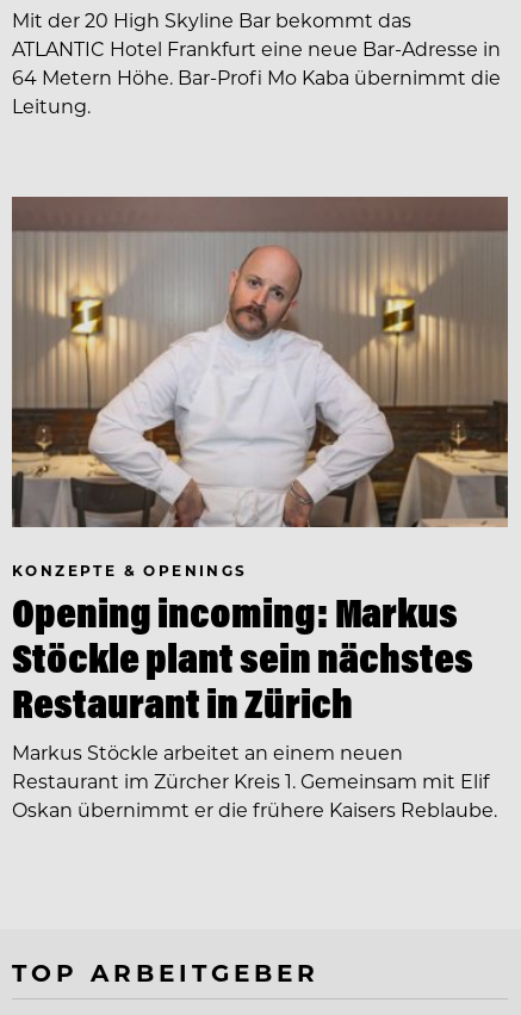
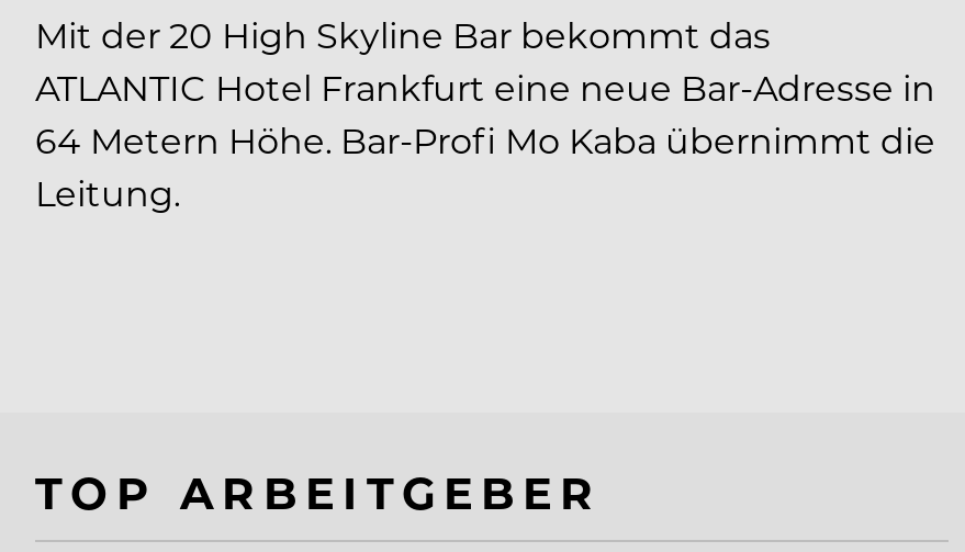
[11,196,509,822] [image] | KONZEPTE & OPENINGS | Opening incoming: Markus | Stöckle plant sein nächstes | Restaurant in Zürich | Markus Stöckle arbeitet an einem neuen | Restaurant im Zürcher Kreis 1. Gemeinsam mit Elif | Oskan übernimmt er die frühere Kaisers Reblaube. -> none

